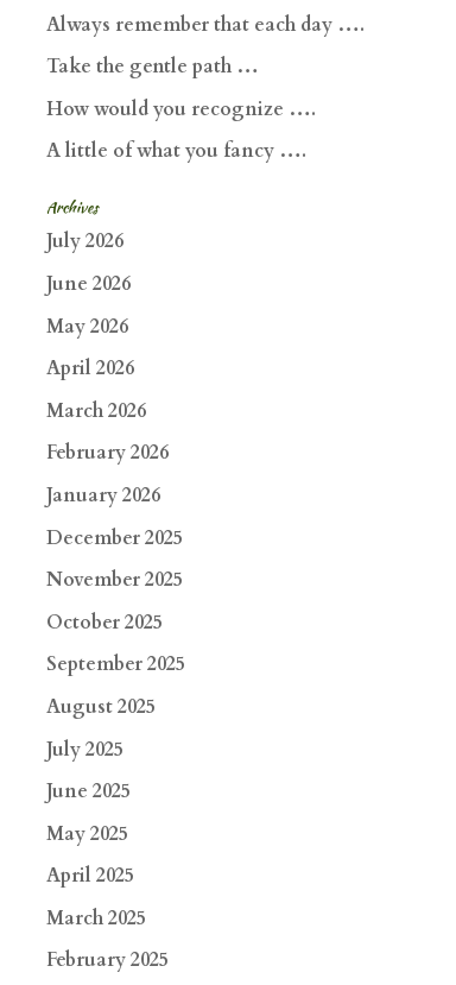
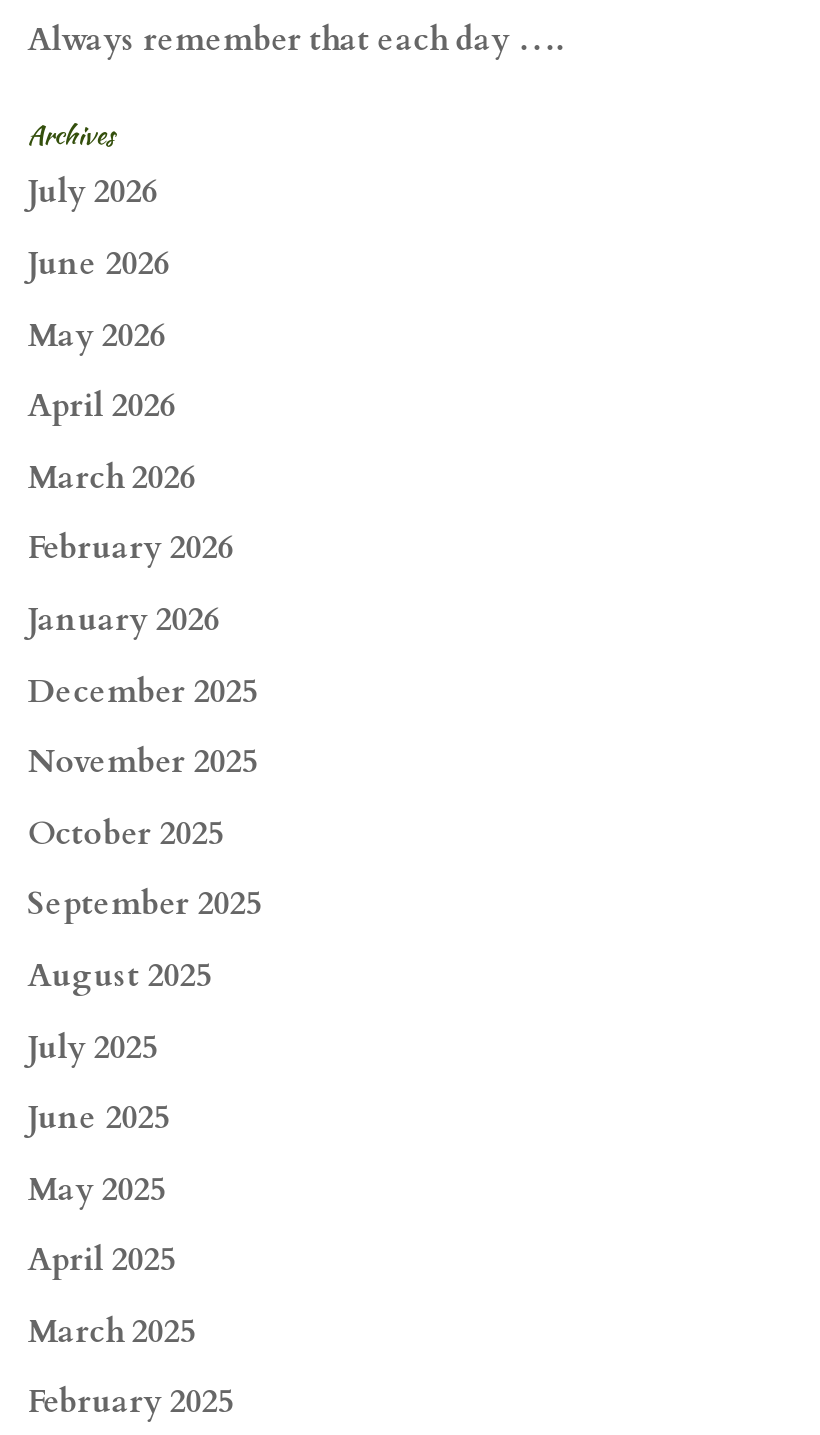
[46,54,316,164] Take the gentle path … | How would you recognize …. | A little of what you fancy …. -> none

